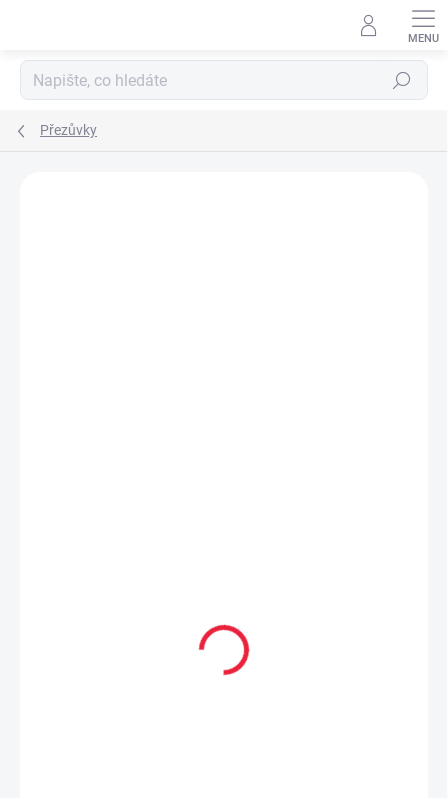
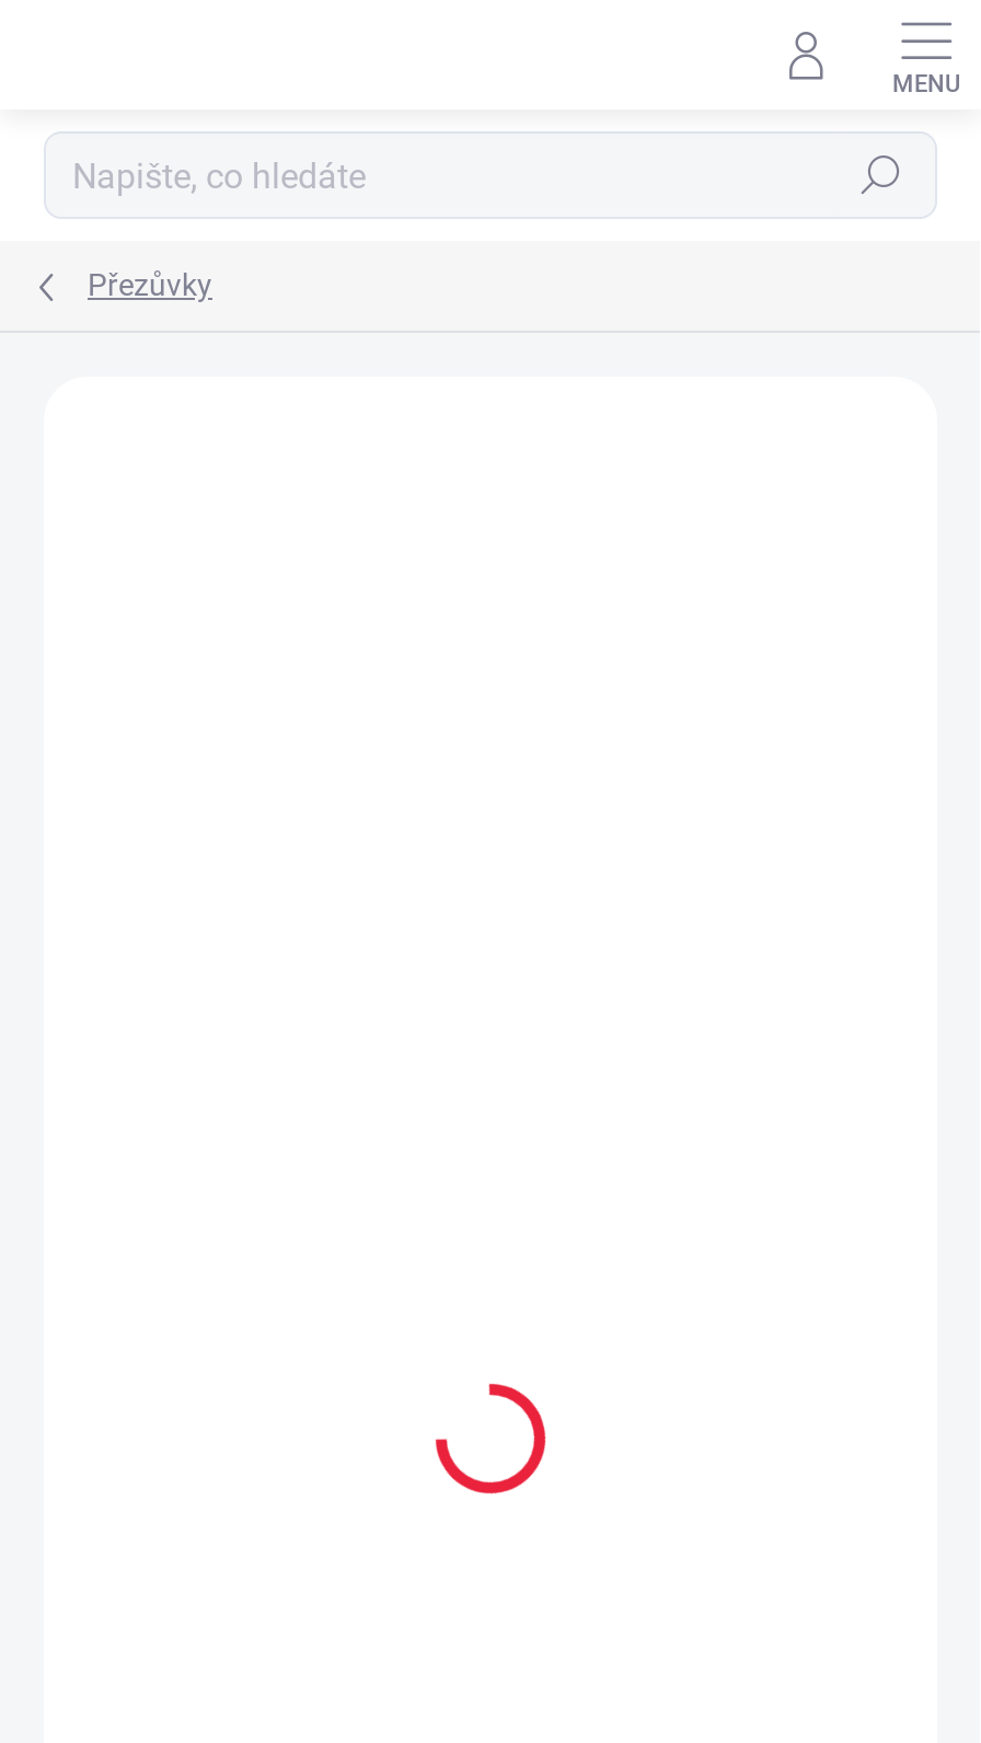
[197,623,250,683] [image] -> [431,1366,547,1498] [image]

